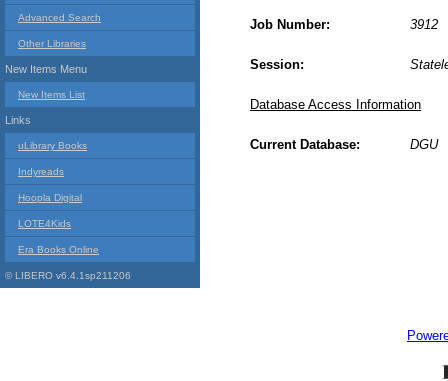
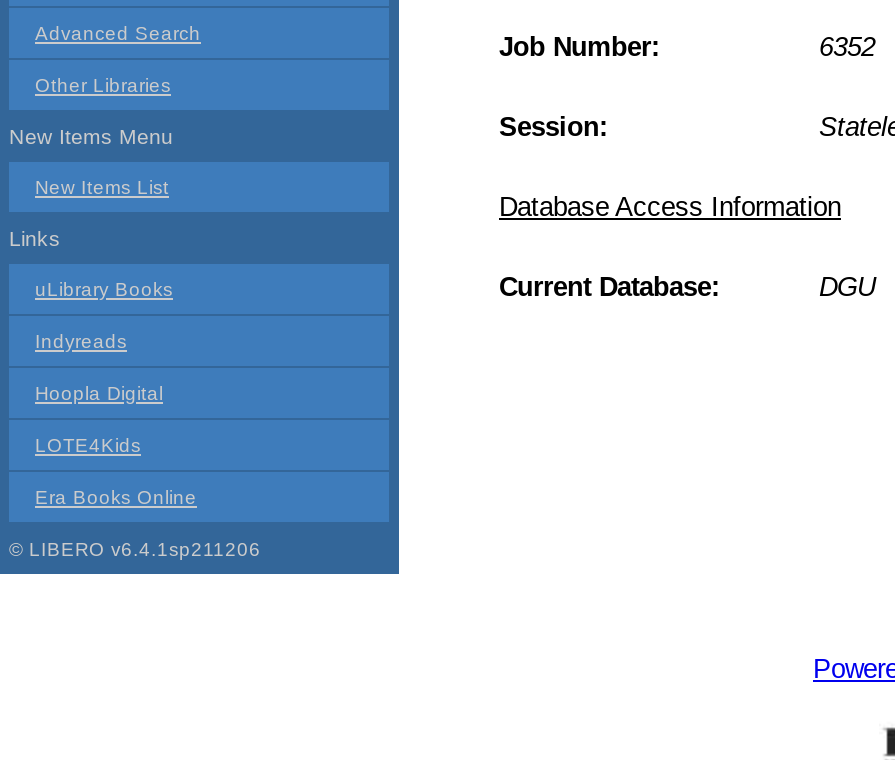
[410,17,438,32] 3912 -> [819,32,875,62] 6352

